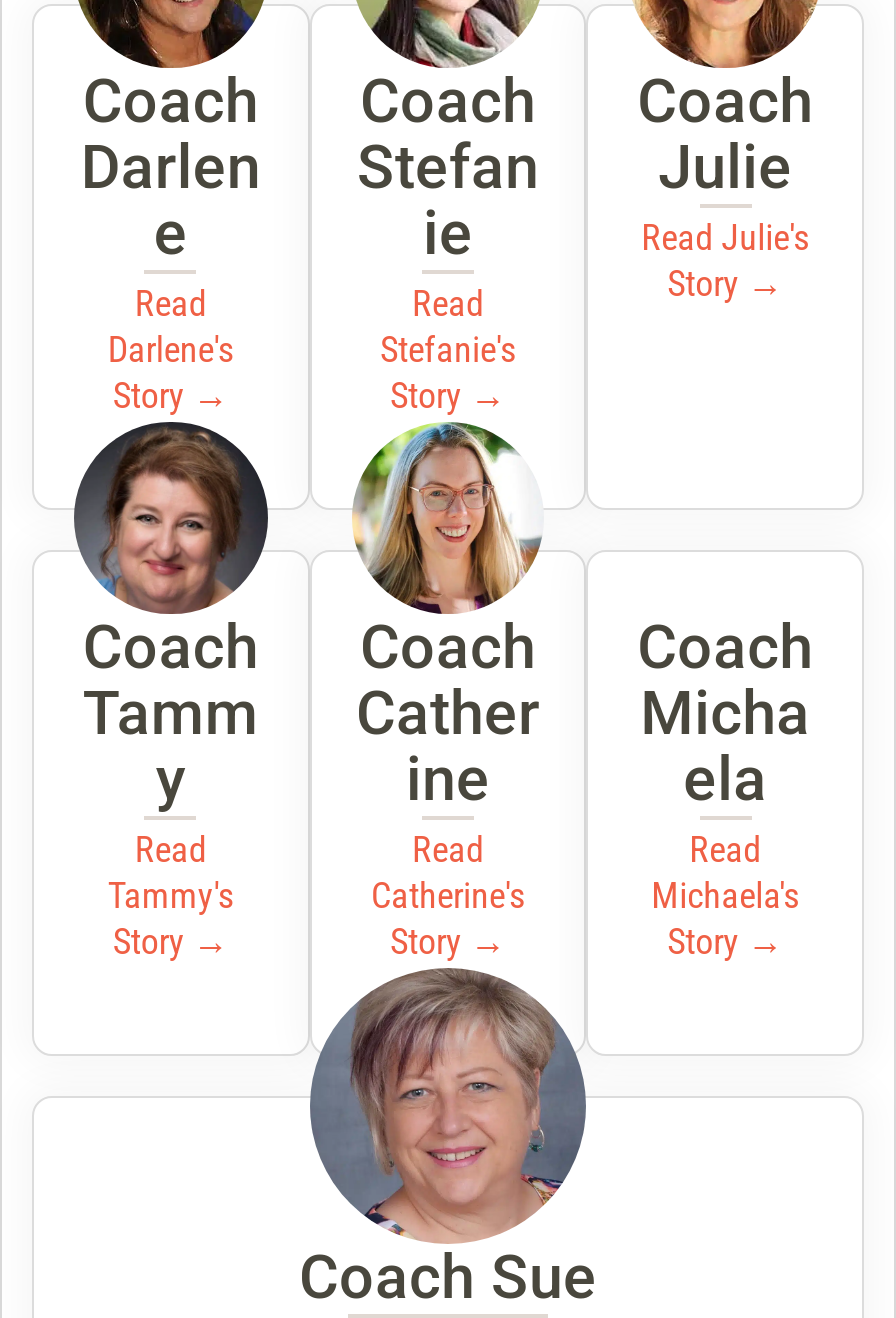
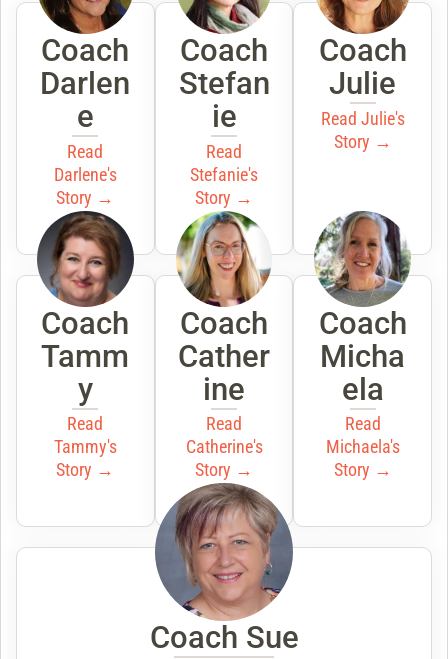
none -> [313,210,412,304] [image]

